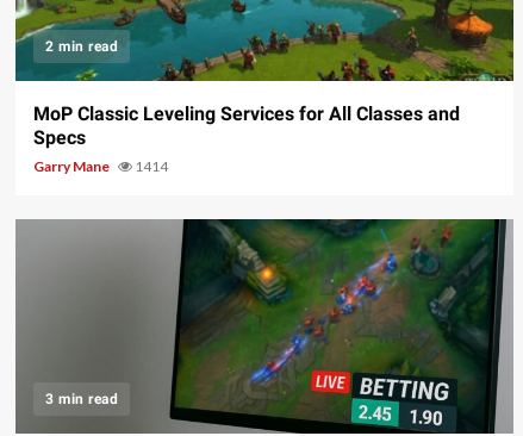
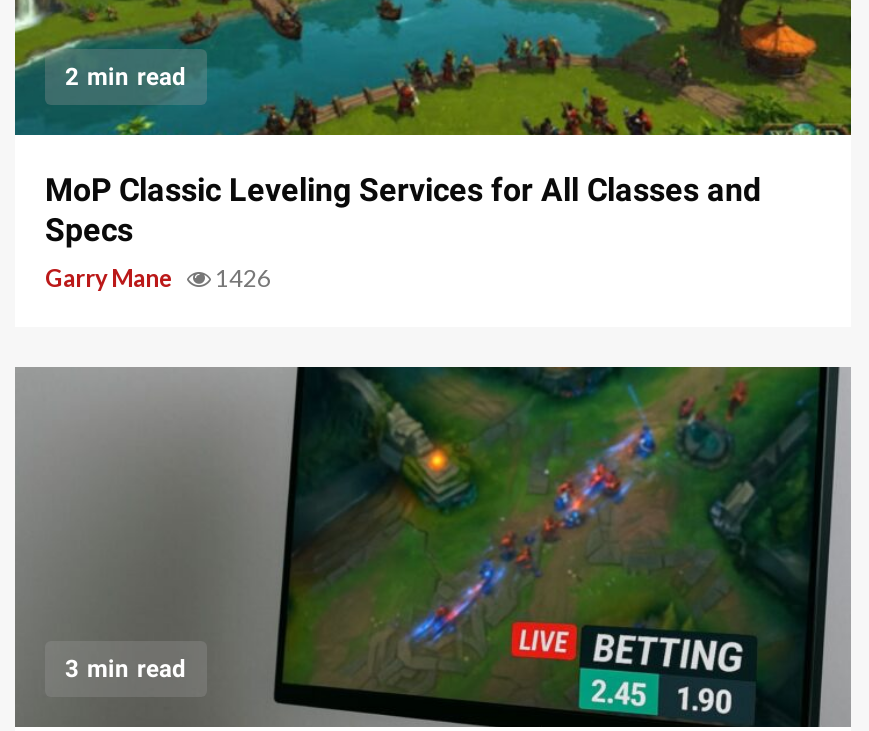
[33,157,168,175] Garry Mane 1414 -> [45,263,271,293] Garry Mane 1426

